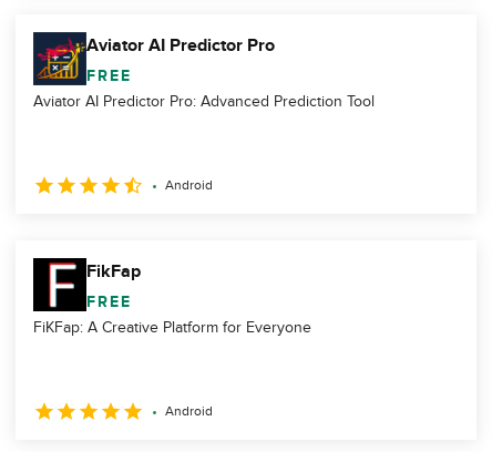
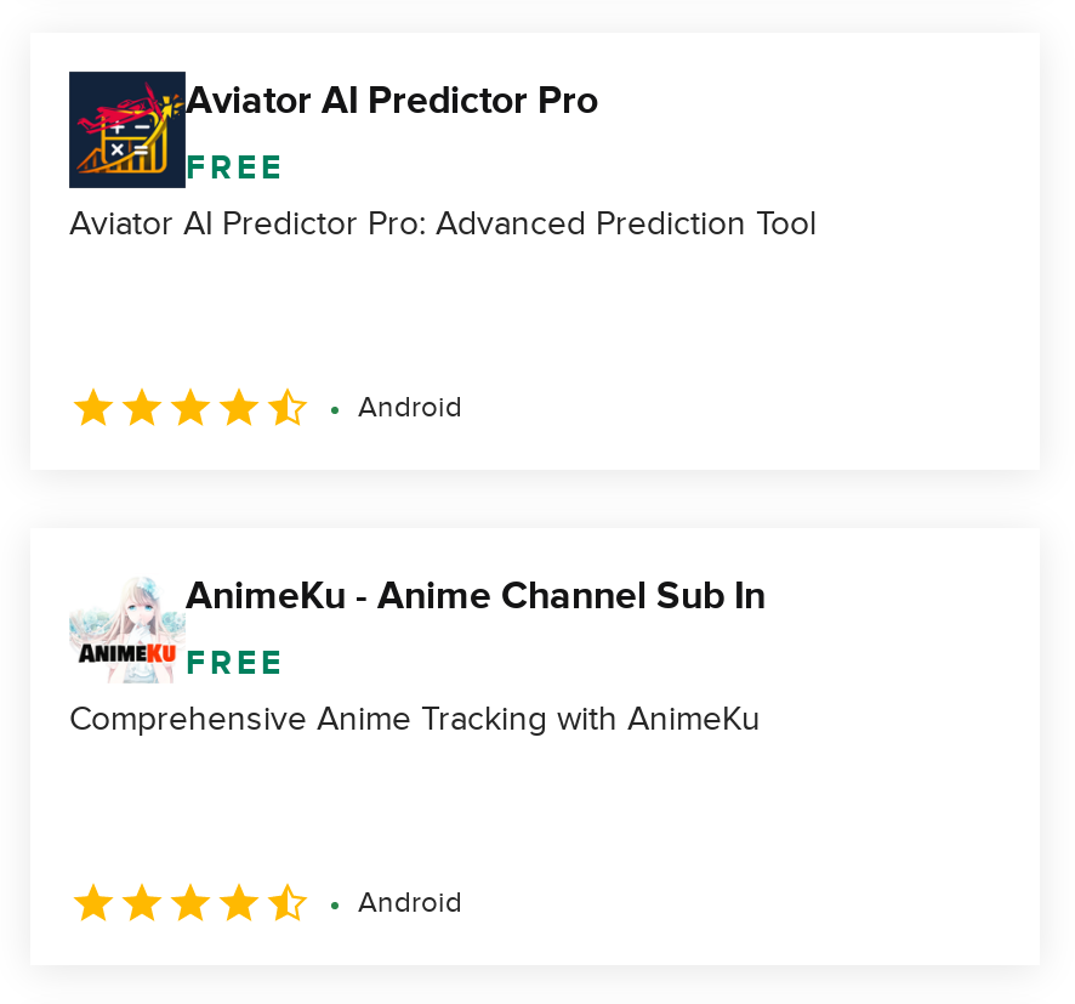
[32,257,141,310] [image] | FikFap -> [69,567,766,681] [image] | AnimeKu - Anime Channel Sub In
[33,318,311,337] FiKFap: A Creative Platform for Everyone -> [69,698,761,739] Comprehensive Anime Tracking with AnimeKu

